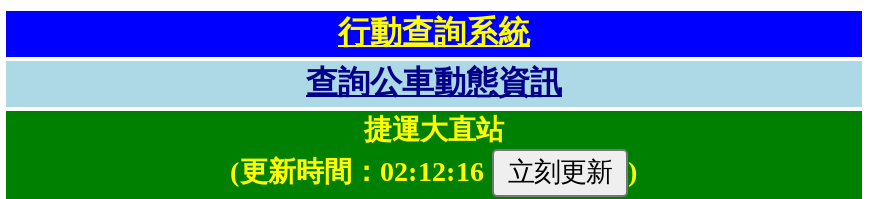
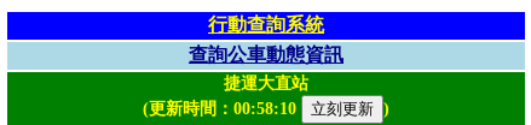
[230,157,484,187] (更新時間：02:12:16 -> [143,100,296,118] (更新時間：00:58:10

